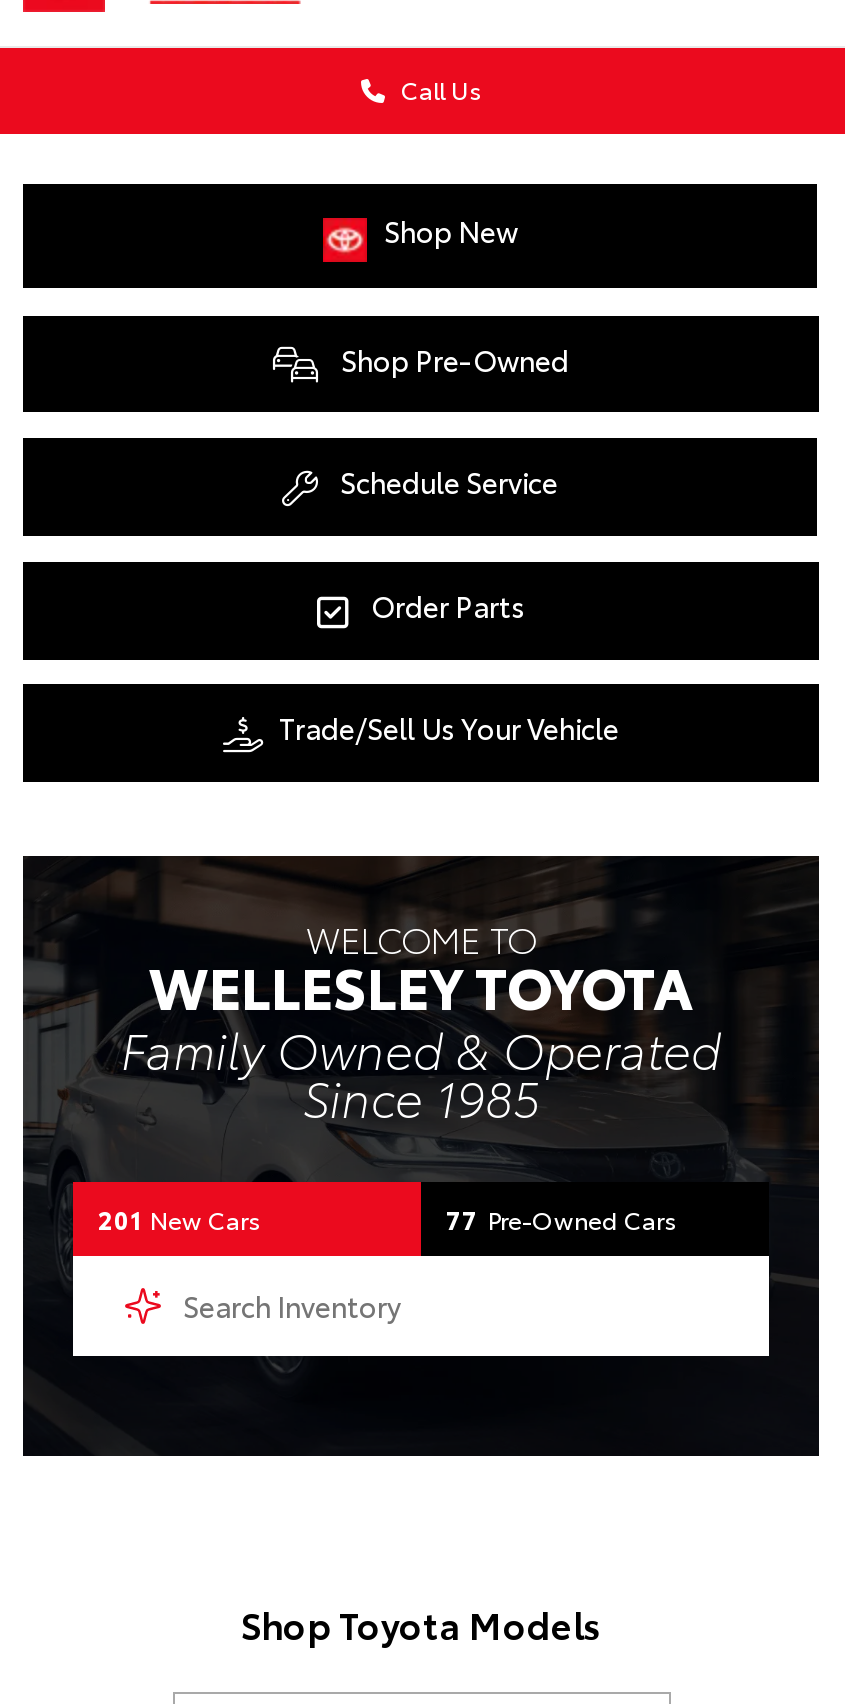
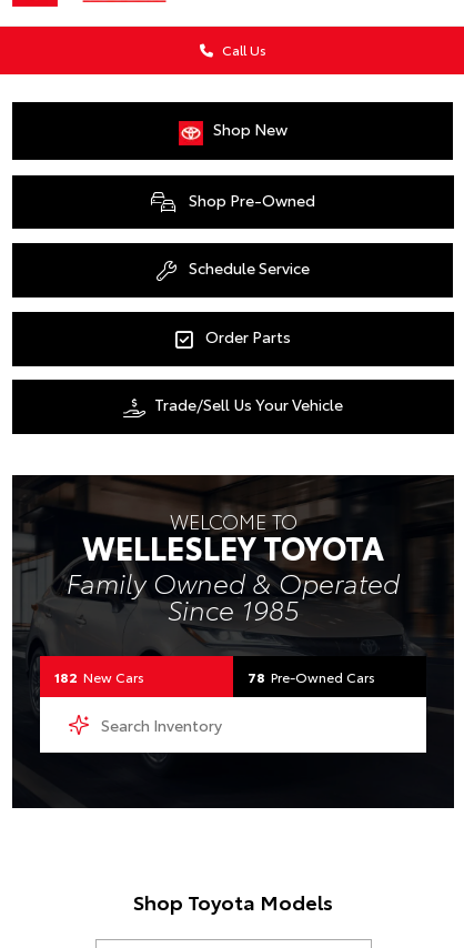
[98,1202,260,1236] 201 New Cars -> [54,667,144,686] 182 New Cars
[446,1202,676,1236] 77 Pre-Owned Cars -> [247,667,375,686] 78 Pre-Owned Cars

